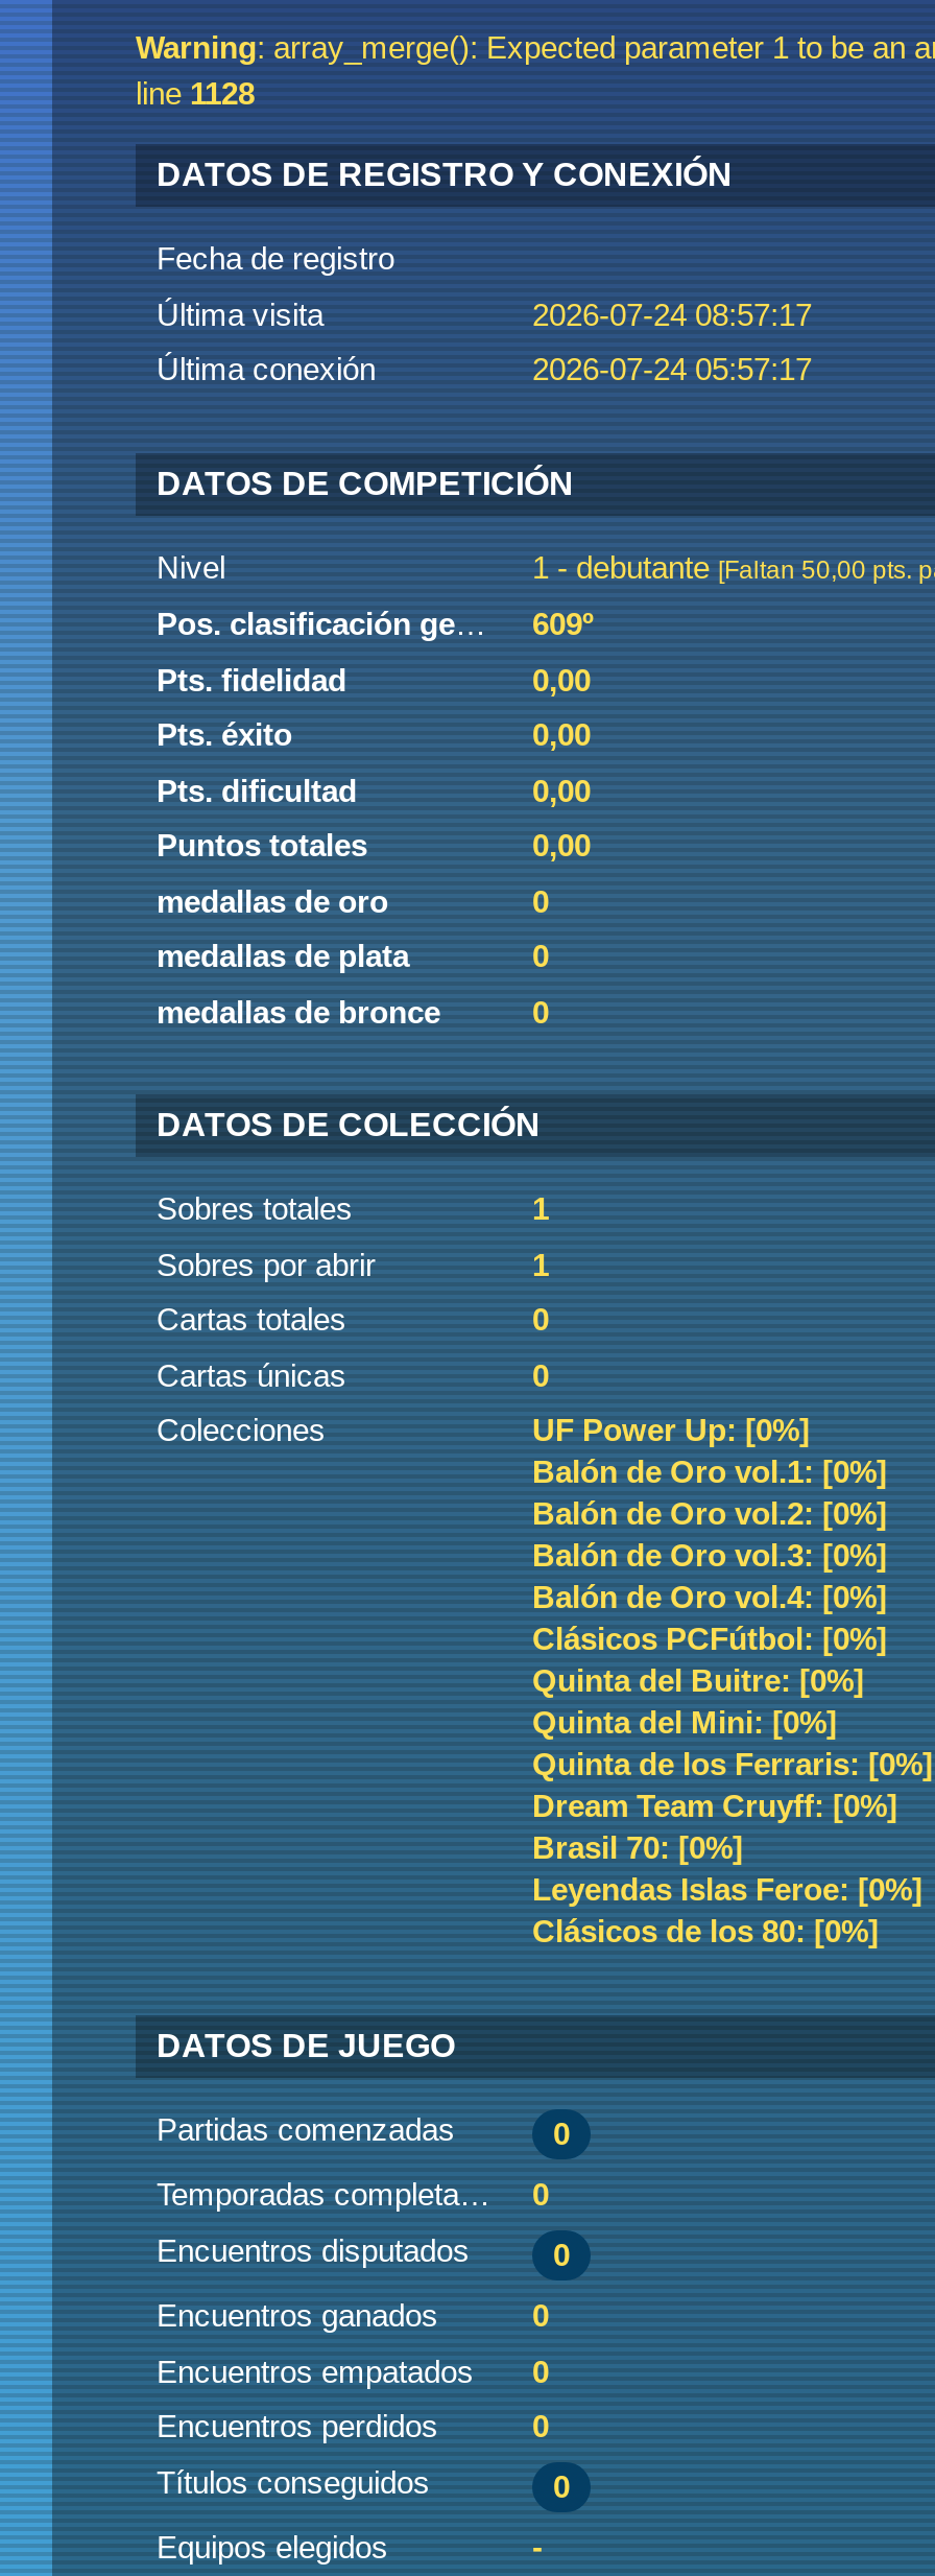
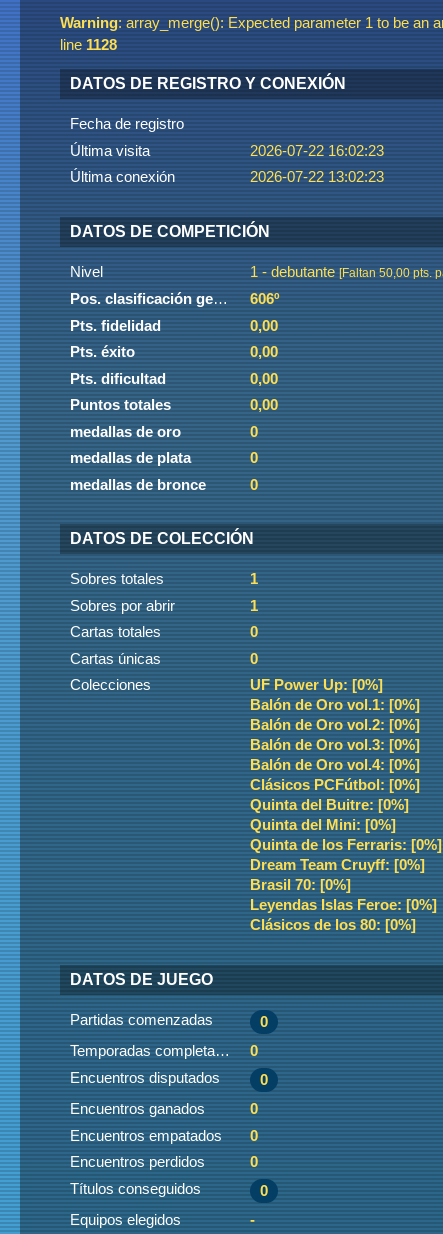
[532,296,812,331] 2026-07-24 08:57:17 -> [250,141,384,158] 2026-07-22 16:02:23
[532,351,812,386] 2026-07-24 05:57:17 -> [250,168,384,185] 2026-07-22 13:02:23
[157,606,593,641] Pos. clasificación general 609º -> [70,290,279,307] Pos. clasificación general 606º

